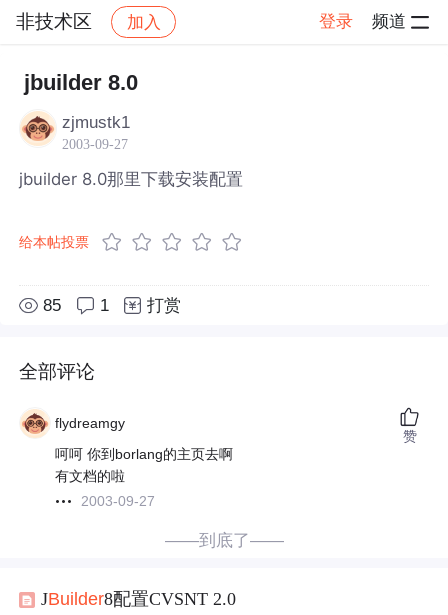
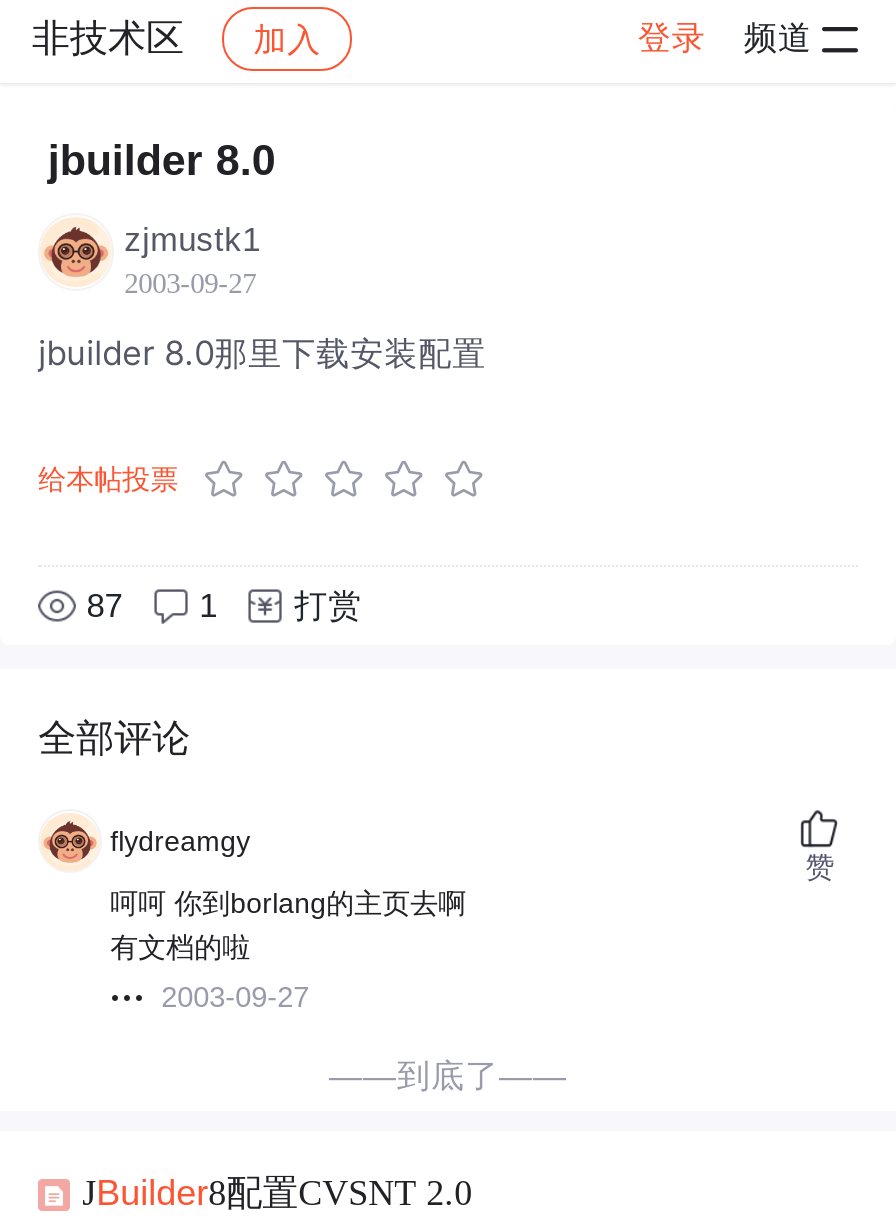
[43,296,61,315] 85 -> [86,588,122,626] 87

